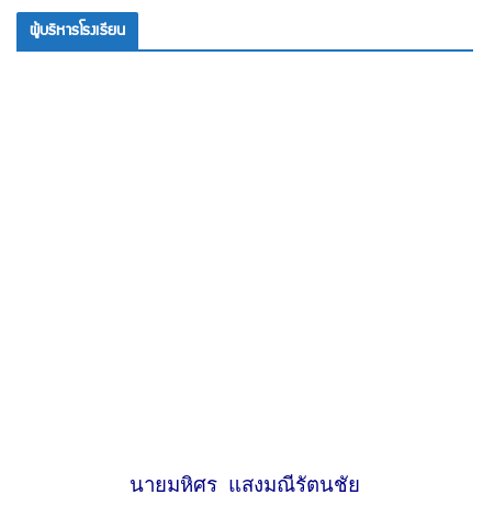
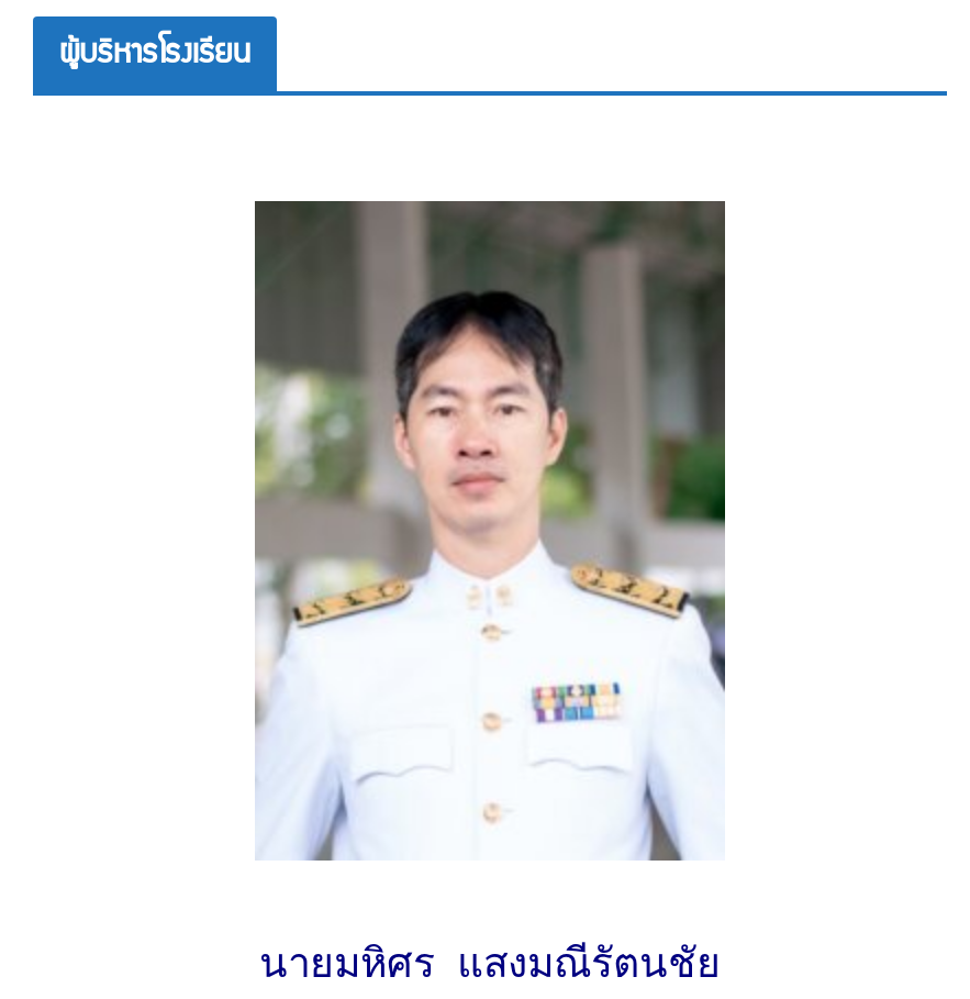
none -> [253,199,727,863] [image]

